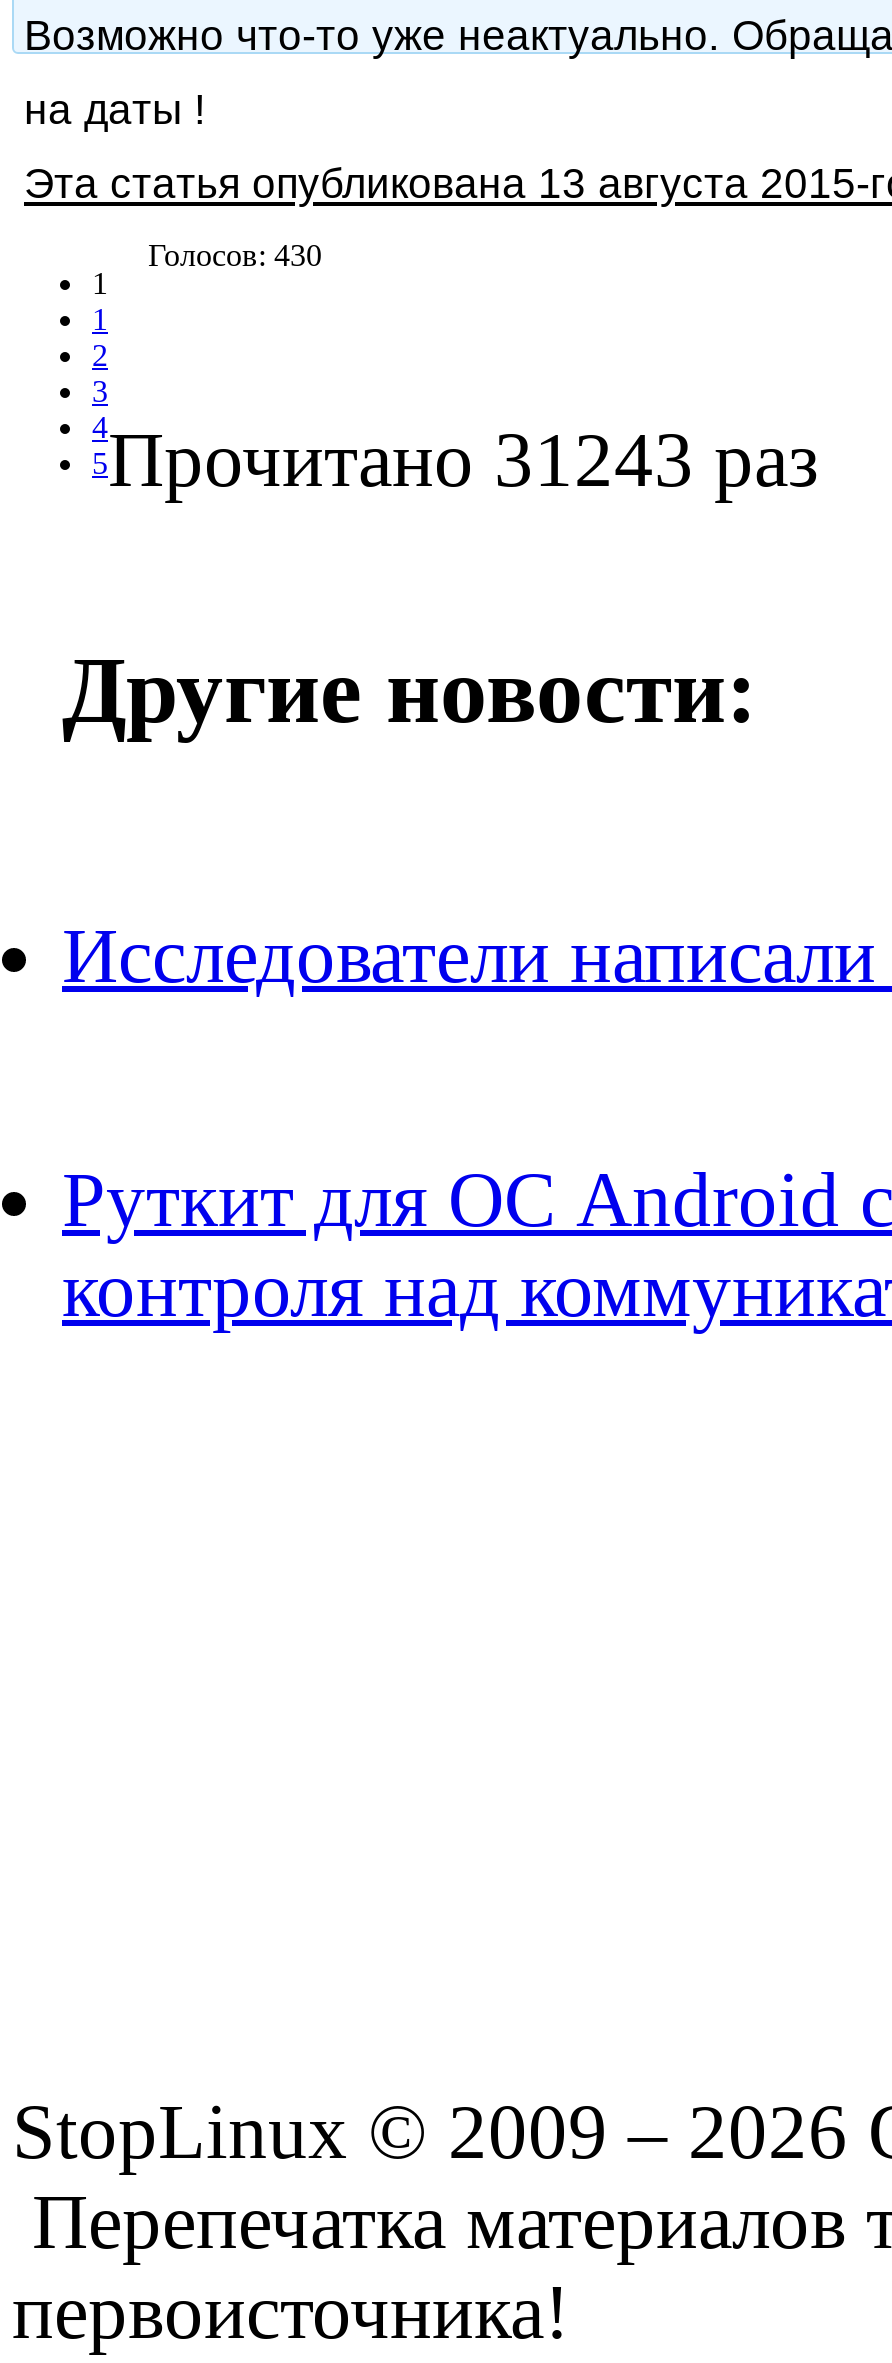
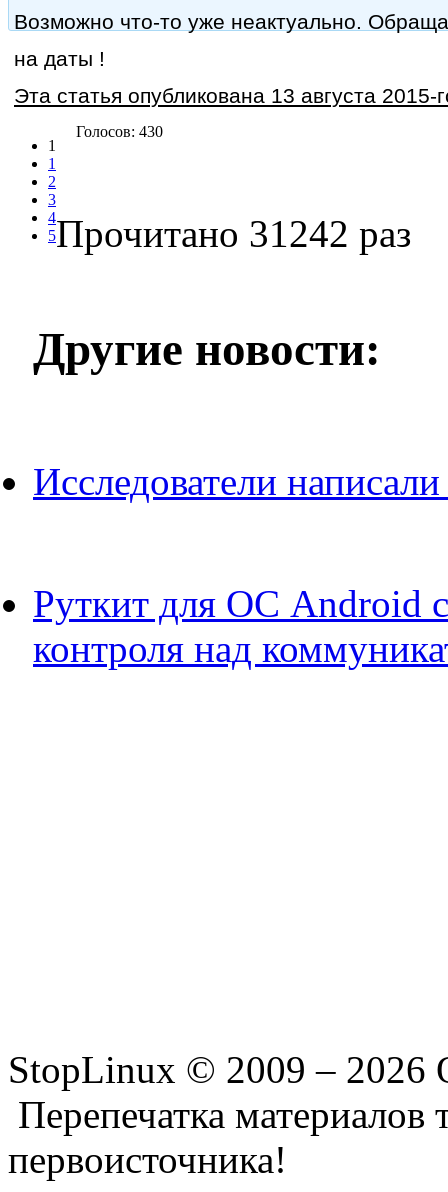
[108,416,818,502] Прочитано 31243 раз -> [56,212,411,255] Прочитано 31242 раз

